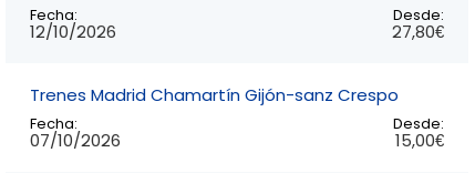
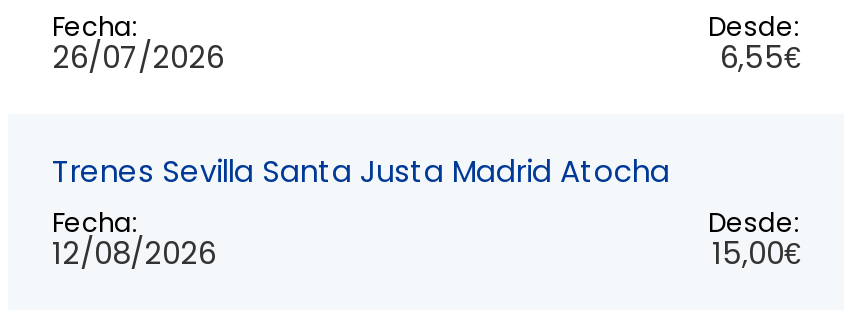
[30,20,116,44] 12/10/2026 -> [52,37,224,79] 26/07/2026
[392,20,444,44] 27,80€ -> [720,37,800,79] 6,55€
[30,84,399,107] Trenes Madrid Chamartín Gijón-sanz Crespo -> [52,151,670,193] Trenes Sevilla Santa Justa Madrid Atocha
[30,129,121,152] 07/10/2026 -> [52,233,216,275] 12/08/2026

